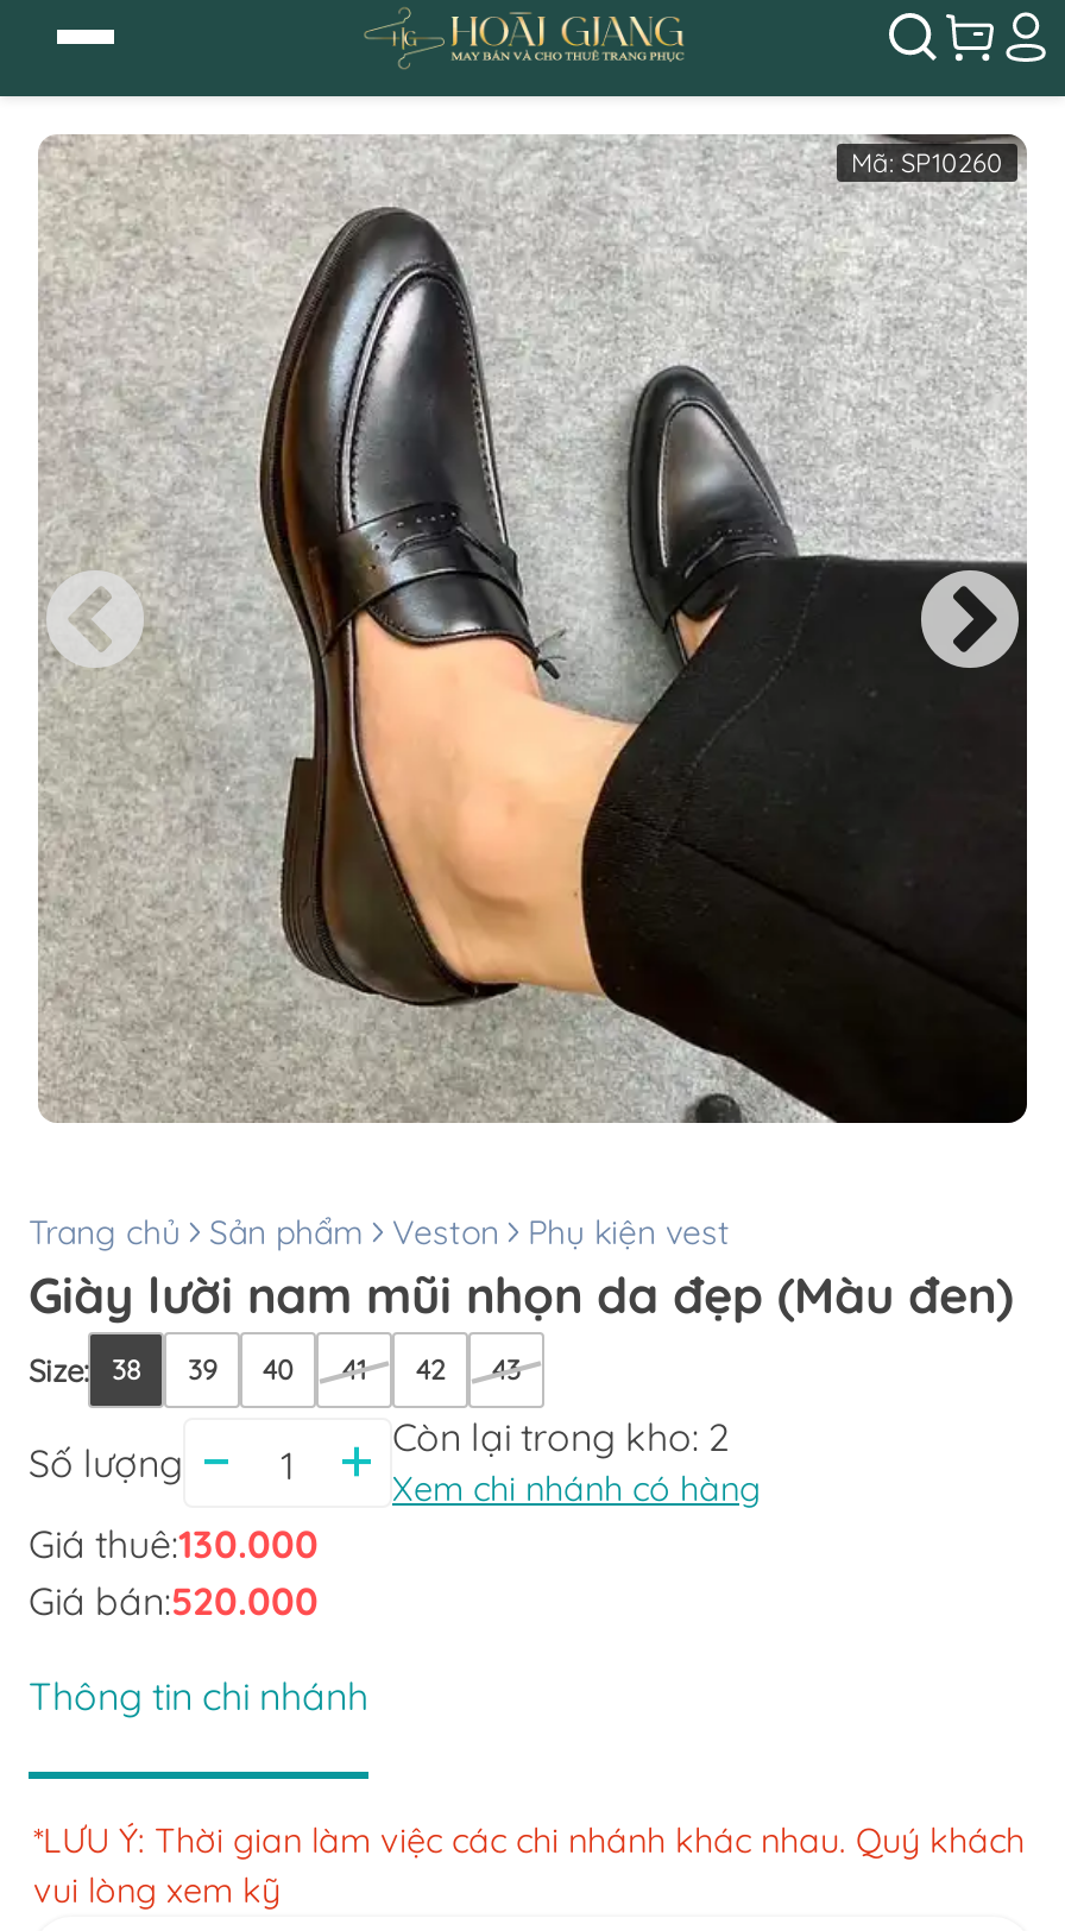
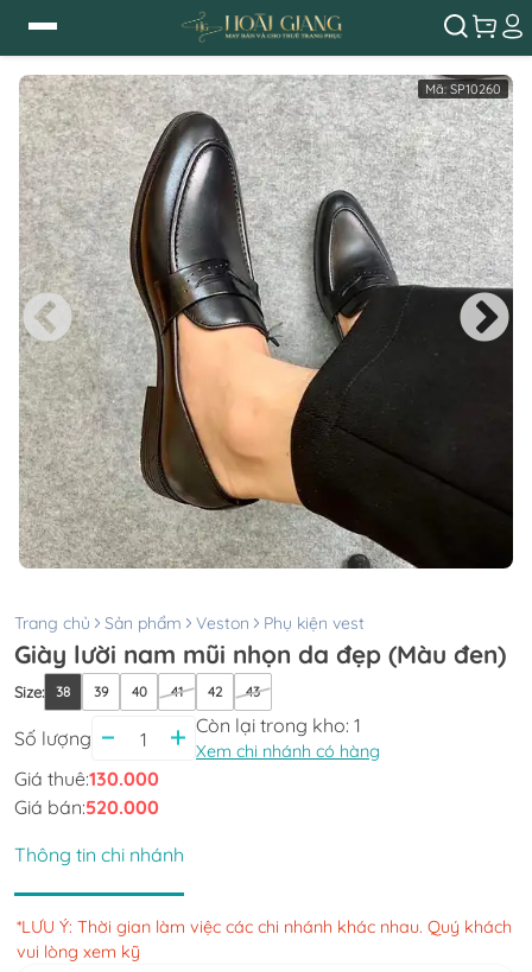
[392,1413,730,1460] Còn lại trong kho: 2 -> [196,713,361,737] Còn lại trong kho: 1

